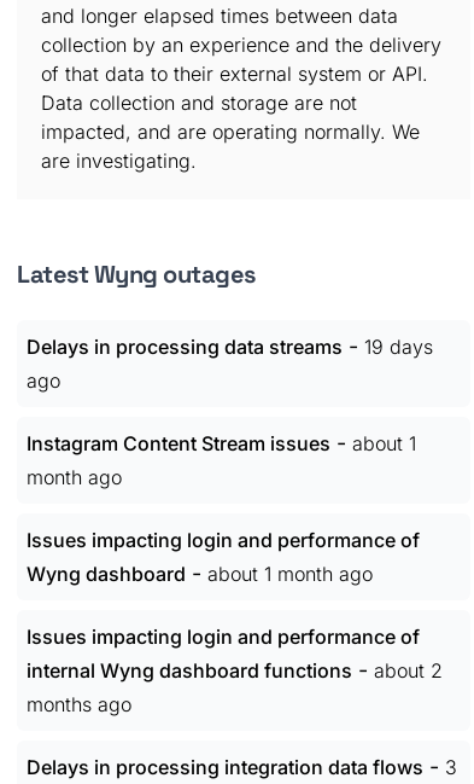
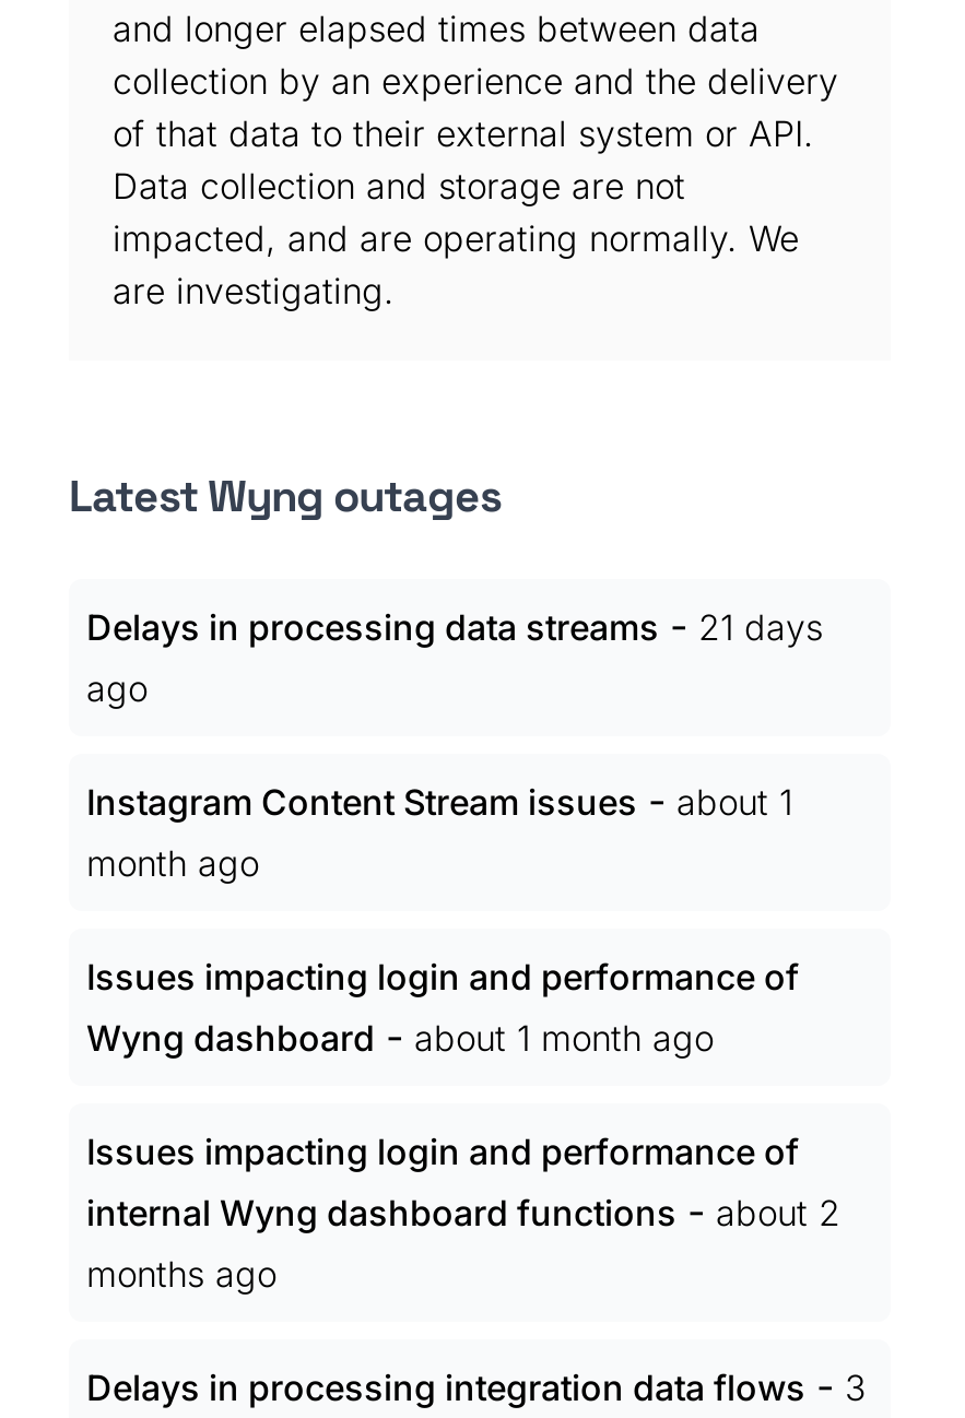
[27,333,433,359] Delays in processing data streams - 19 days -> [86,603,823,649] Delays in processing data streams - 21 days

